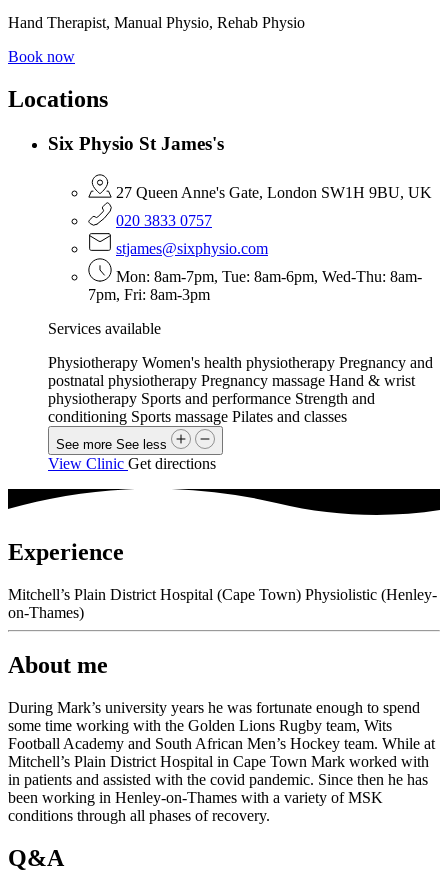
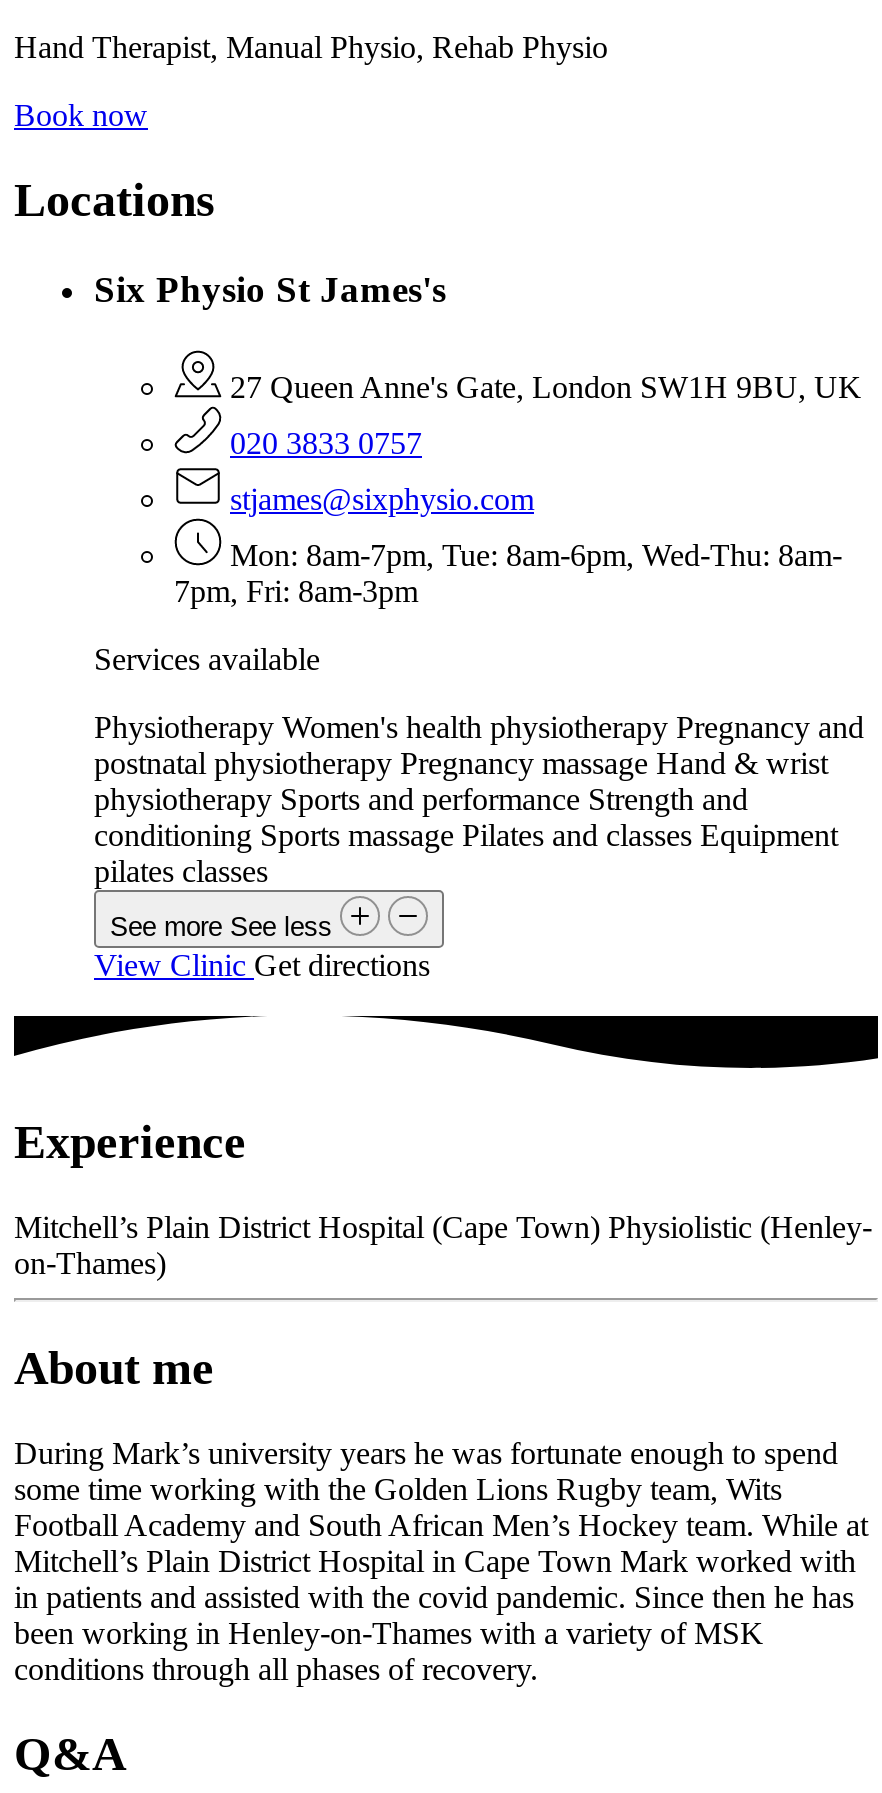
[48,408,347,425] conditioning Sports massage Pilates and classes -> [94,817,838,887] conditioning Sports massage Pilates and classes Equipment | pilates classes

